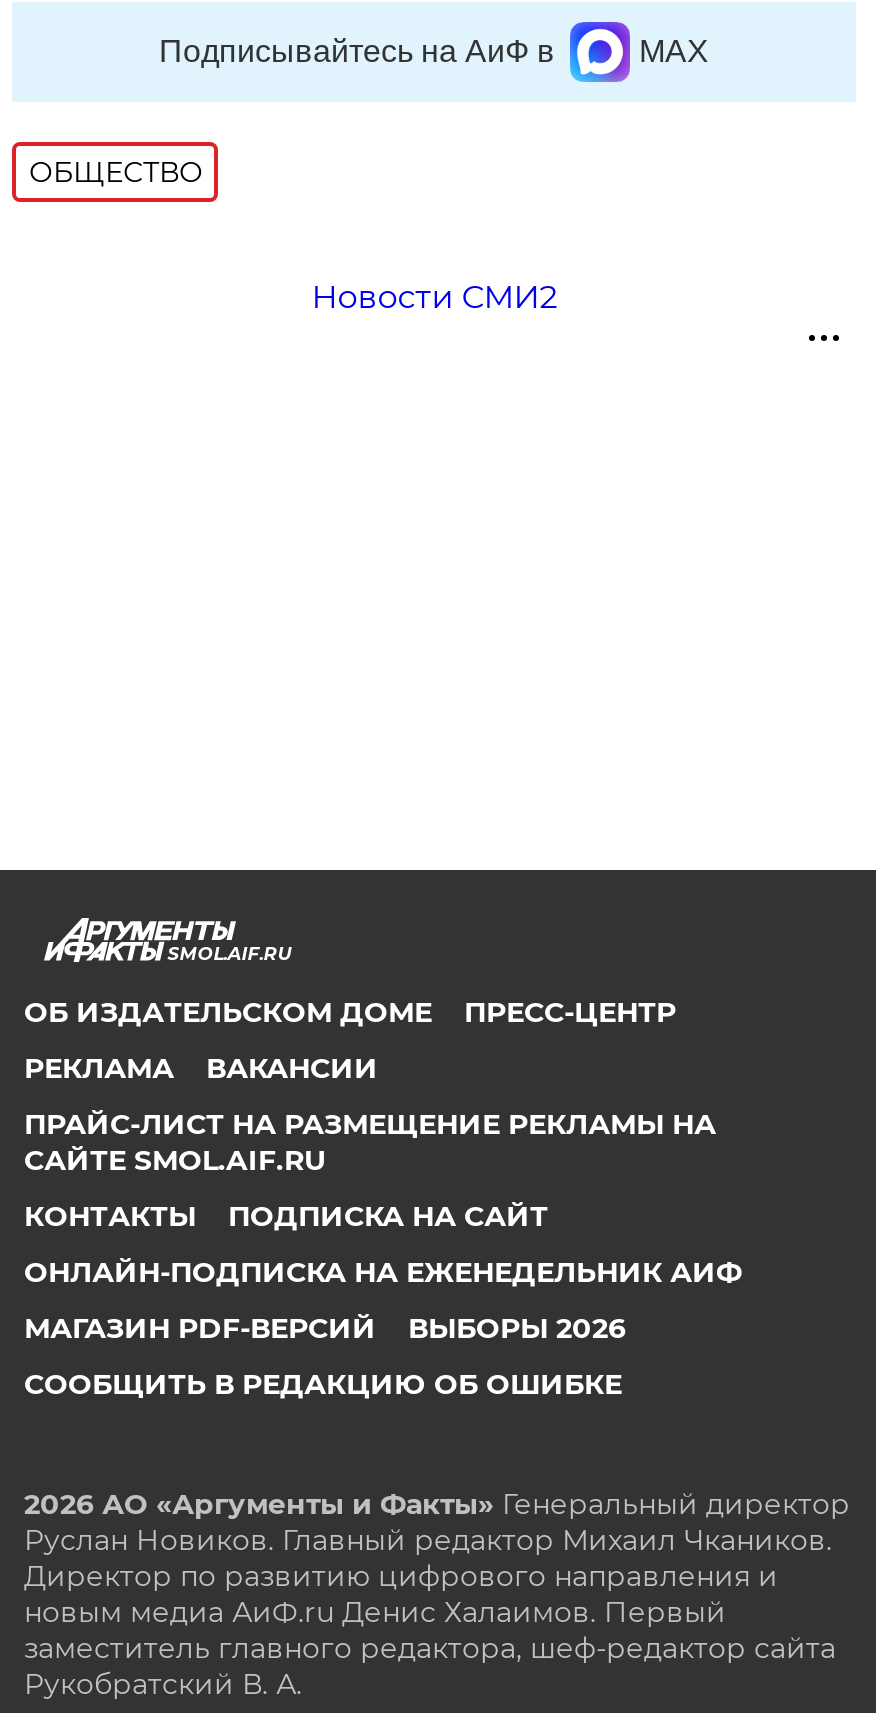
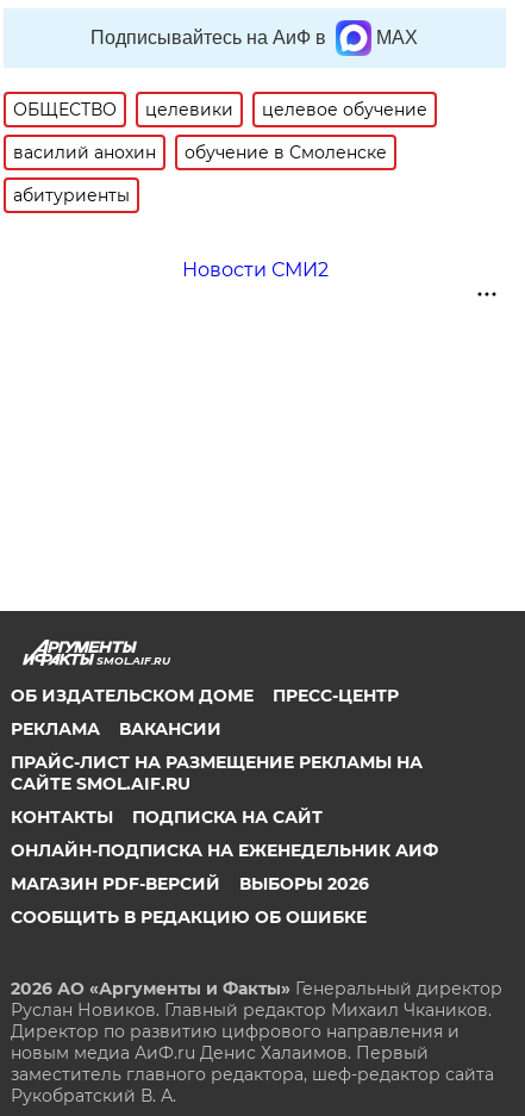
none -> [14,99,428,206] целевики | целевое обучение | василий анохин | обучение в Смоленске | абитуриенты

